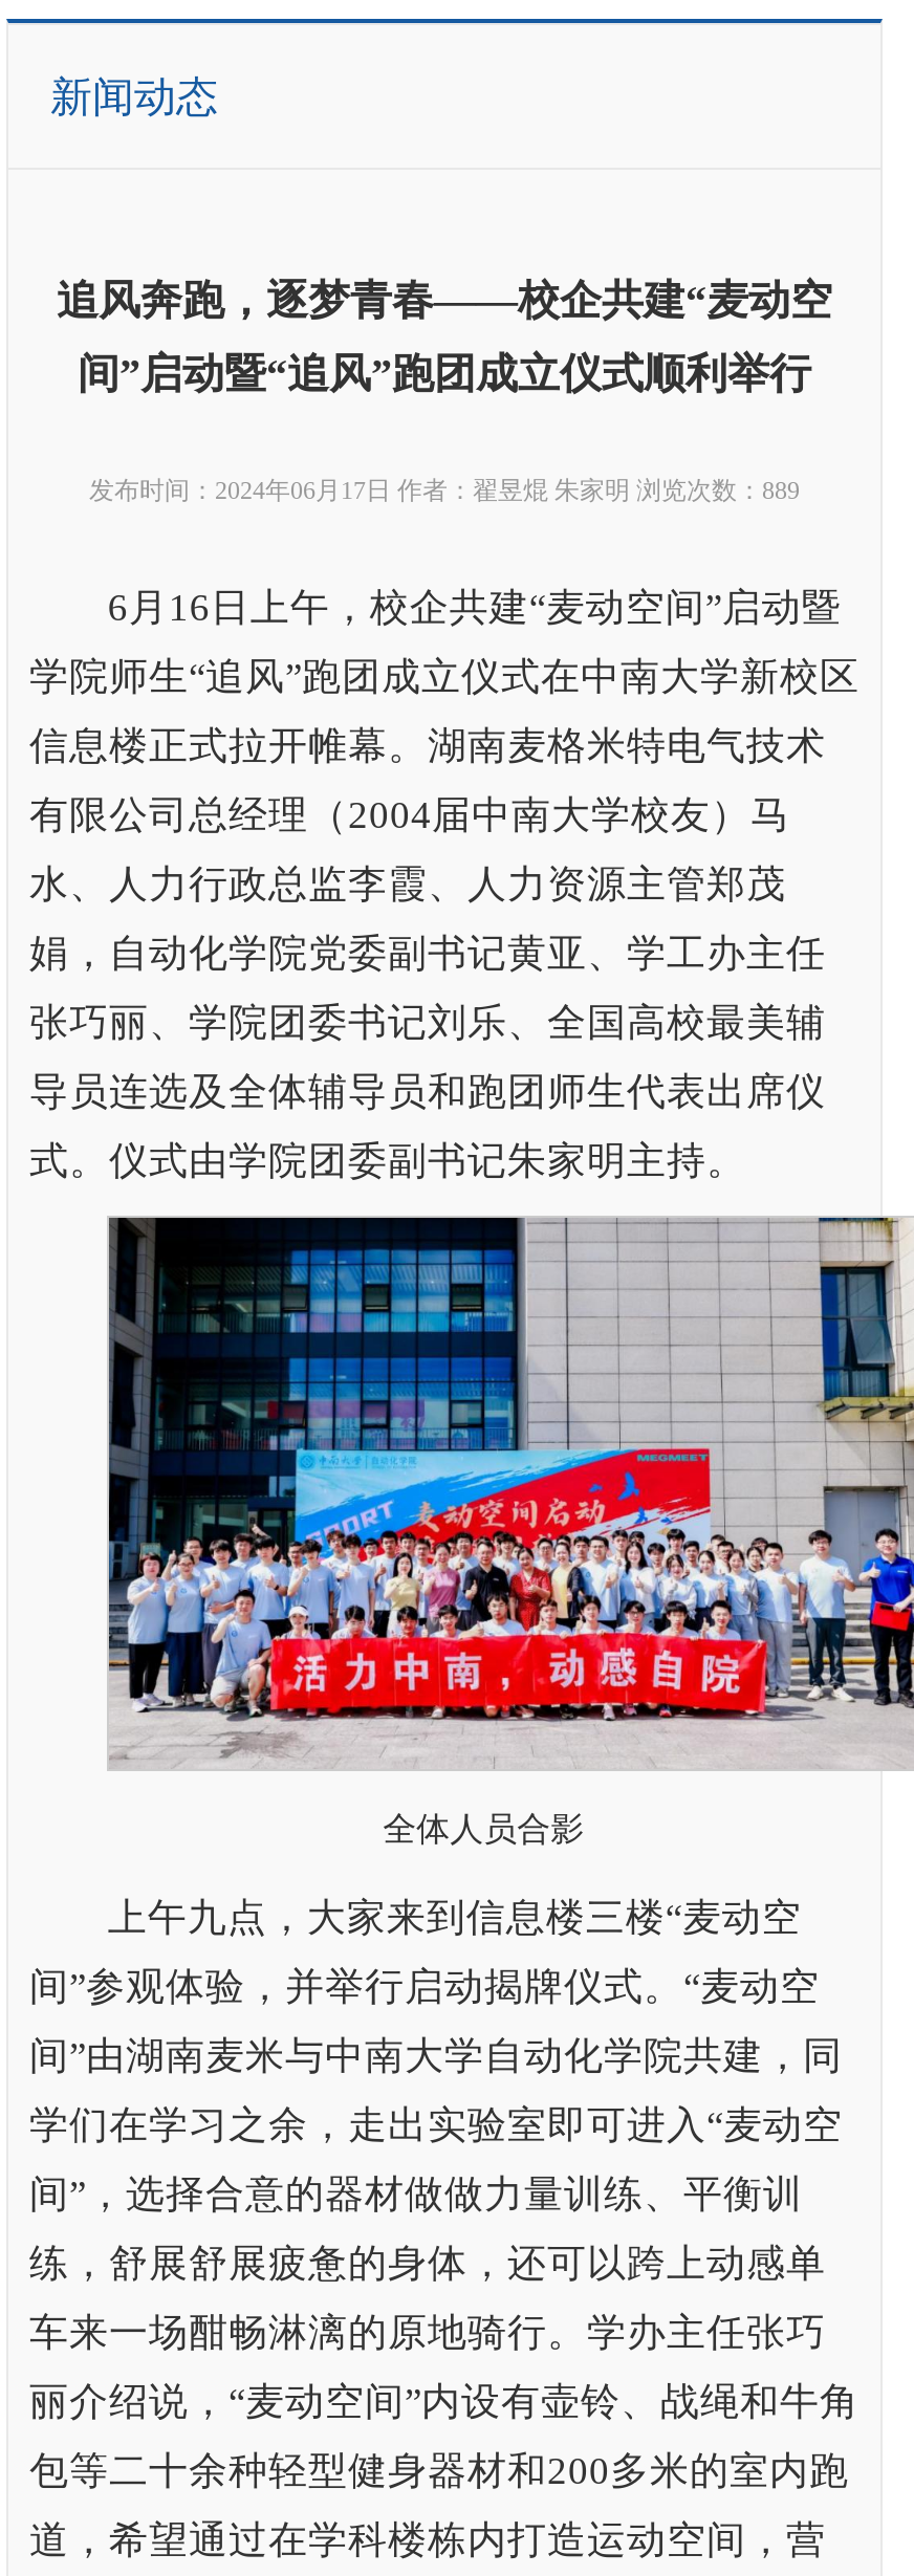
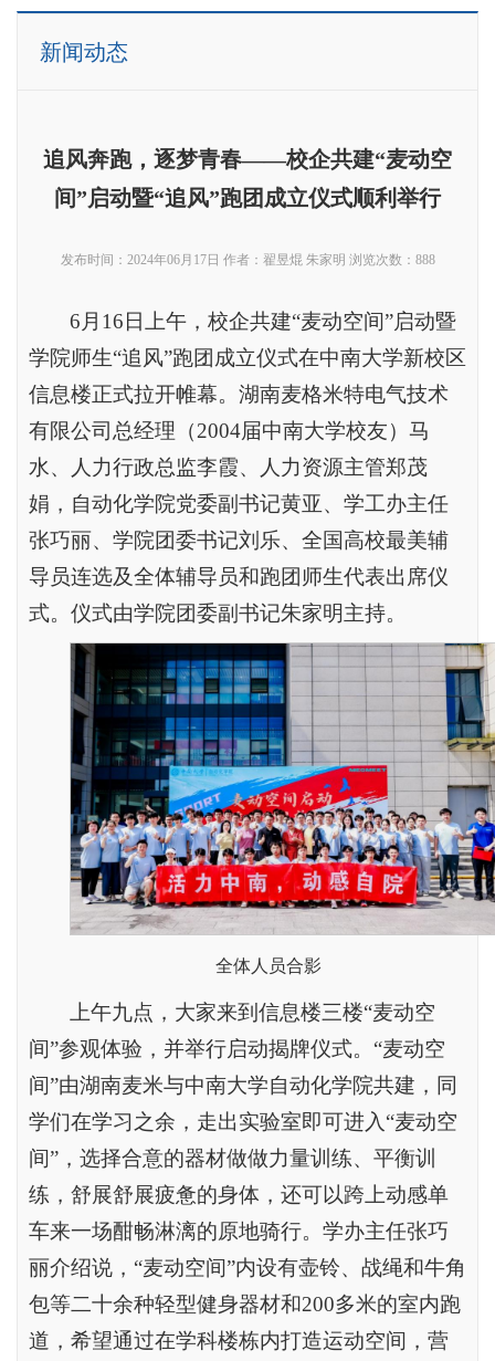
[89,476,800,506] 发布时间：2024年06月17日 作者：翟昱焜 朱家明 浏览次数：889 -> [60,252,435,268] 发布时间：2024年06月17日 作者：翟昱焜 朱家明 浏览次数：888

